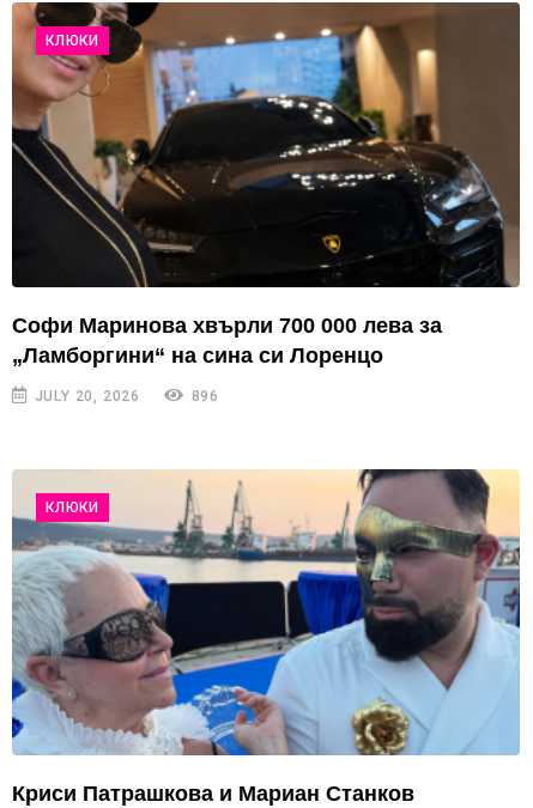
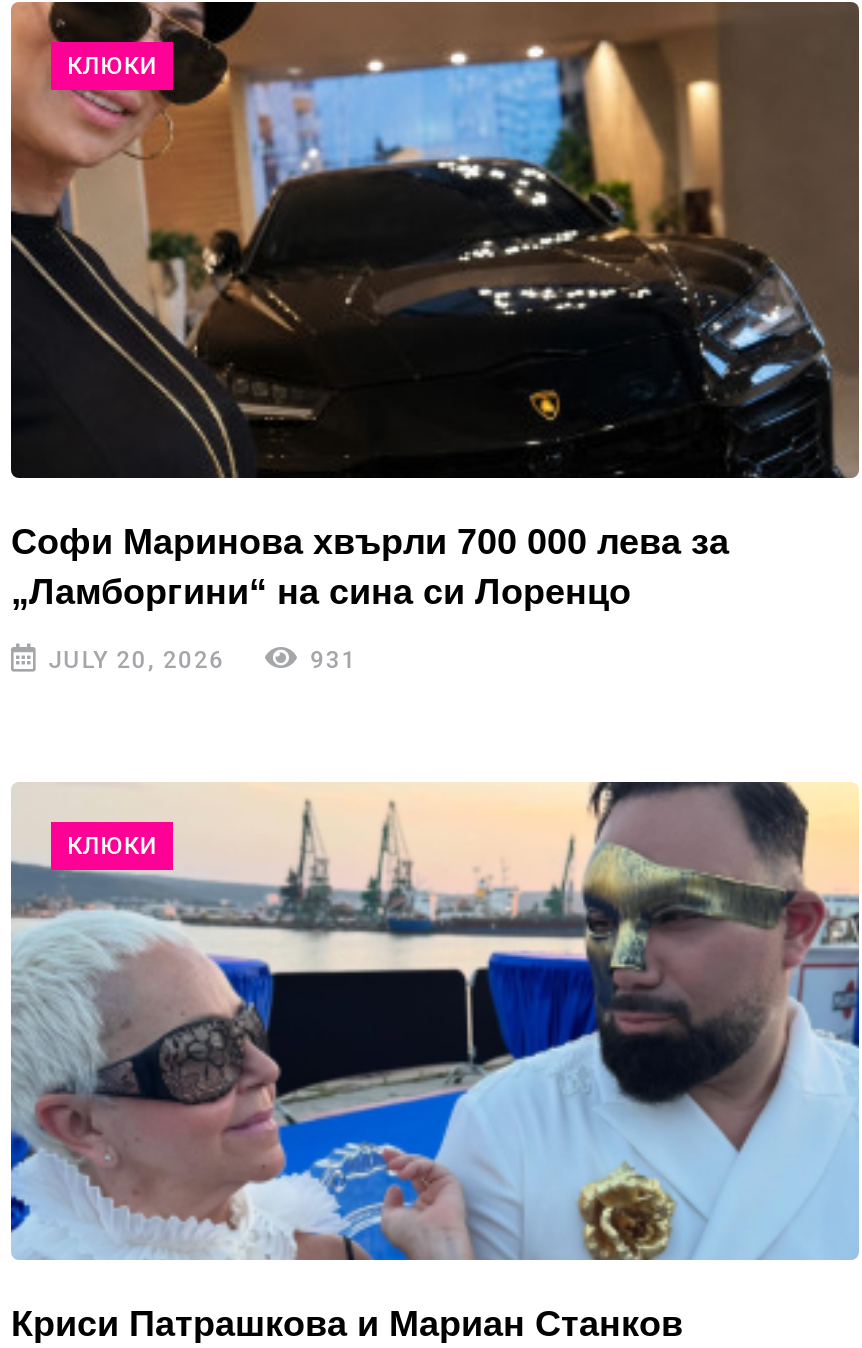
[187,388,219,405] 896 -> [303,646,357,674] 931

